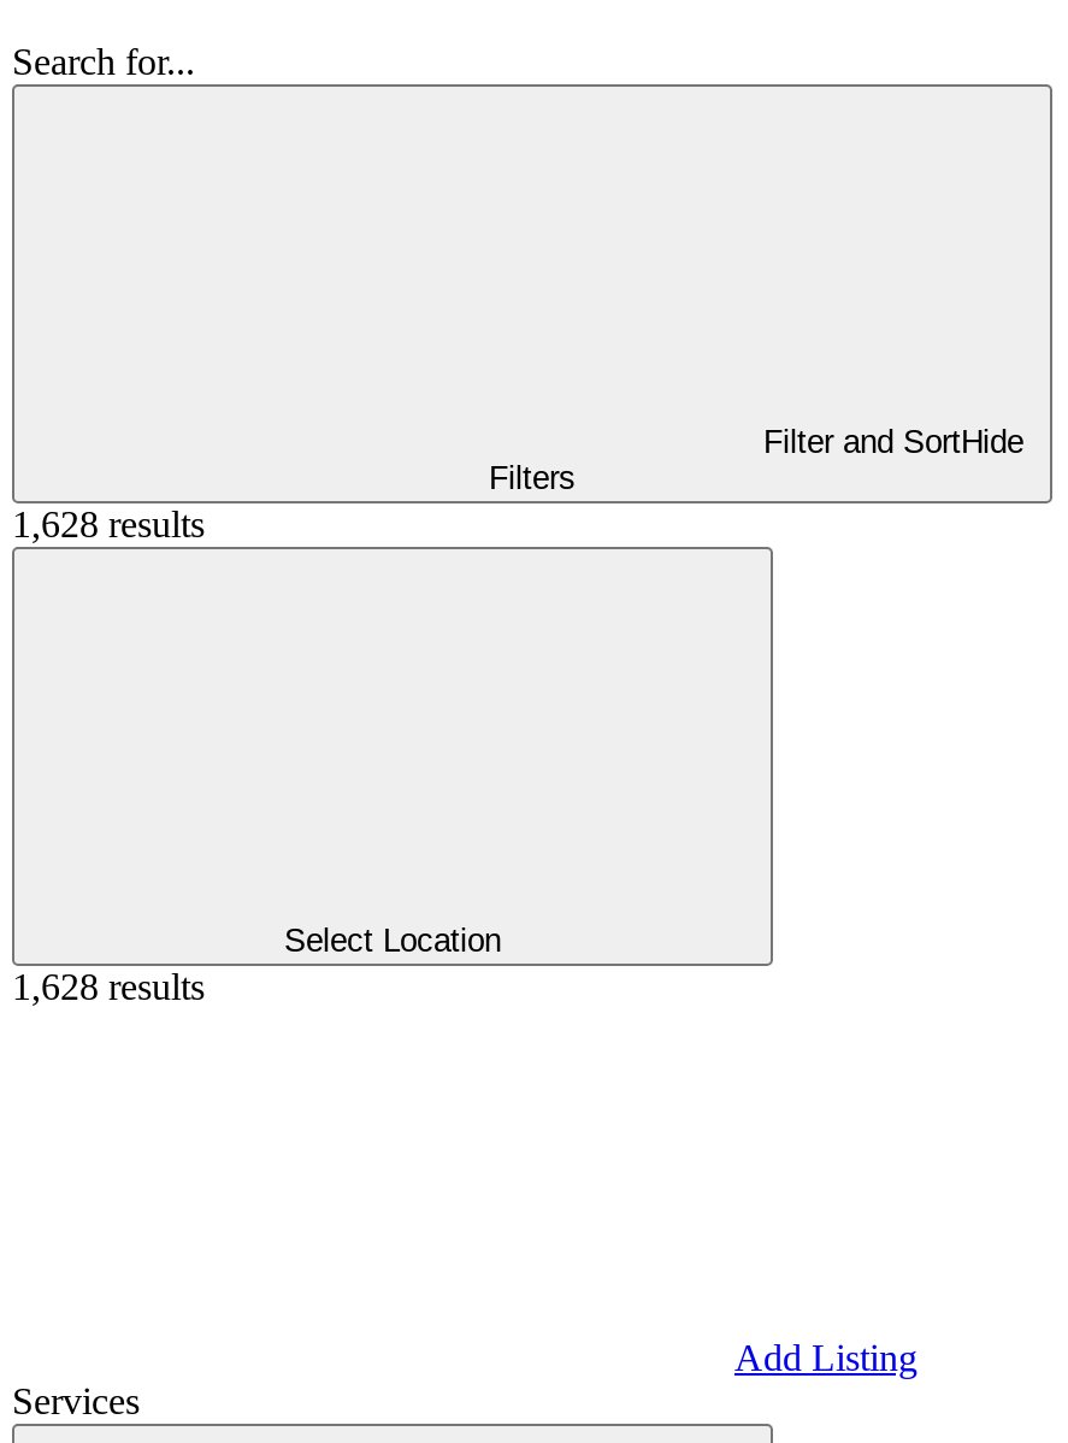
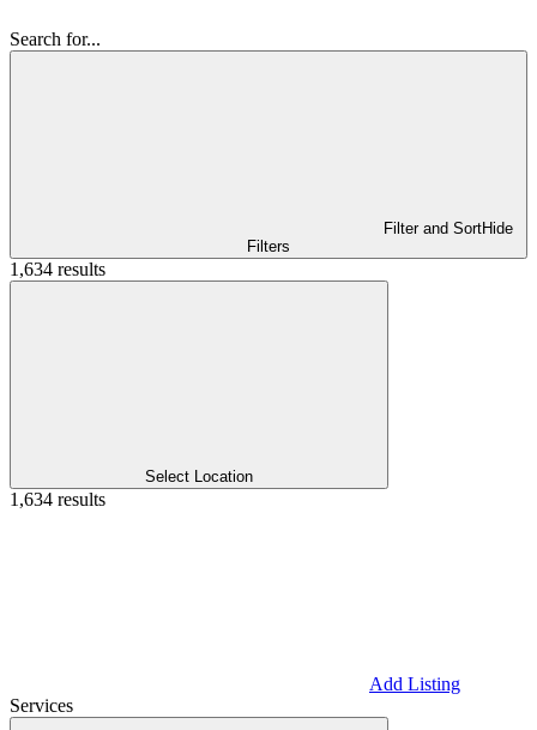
[12,503,205,544] 1,628 results -> [10,259,105,279] 1,634 results
[12,966,205,1007] 1,628 results -> [10,489,105,509] 1,634 results

